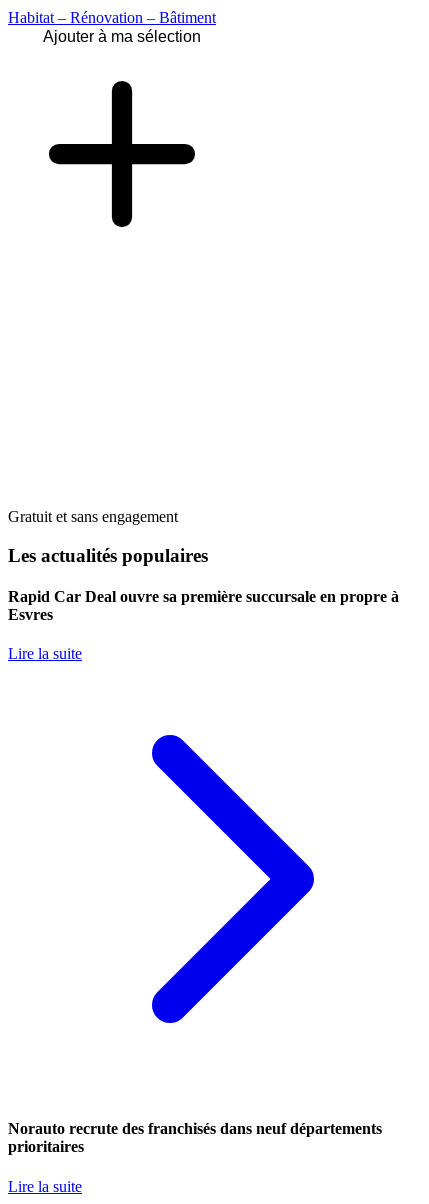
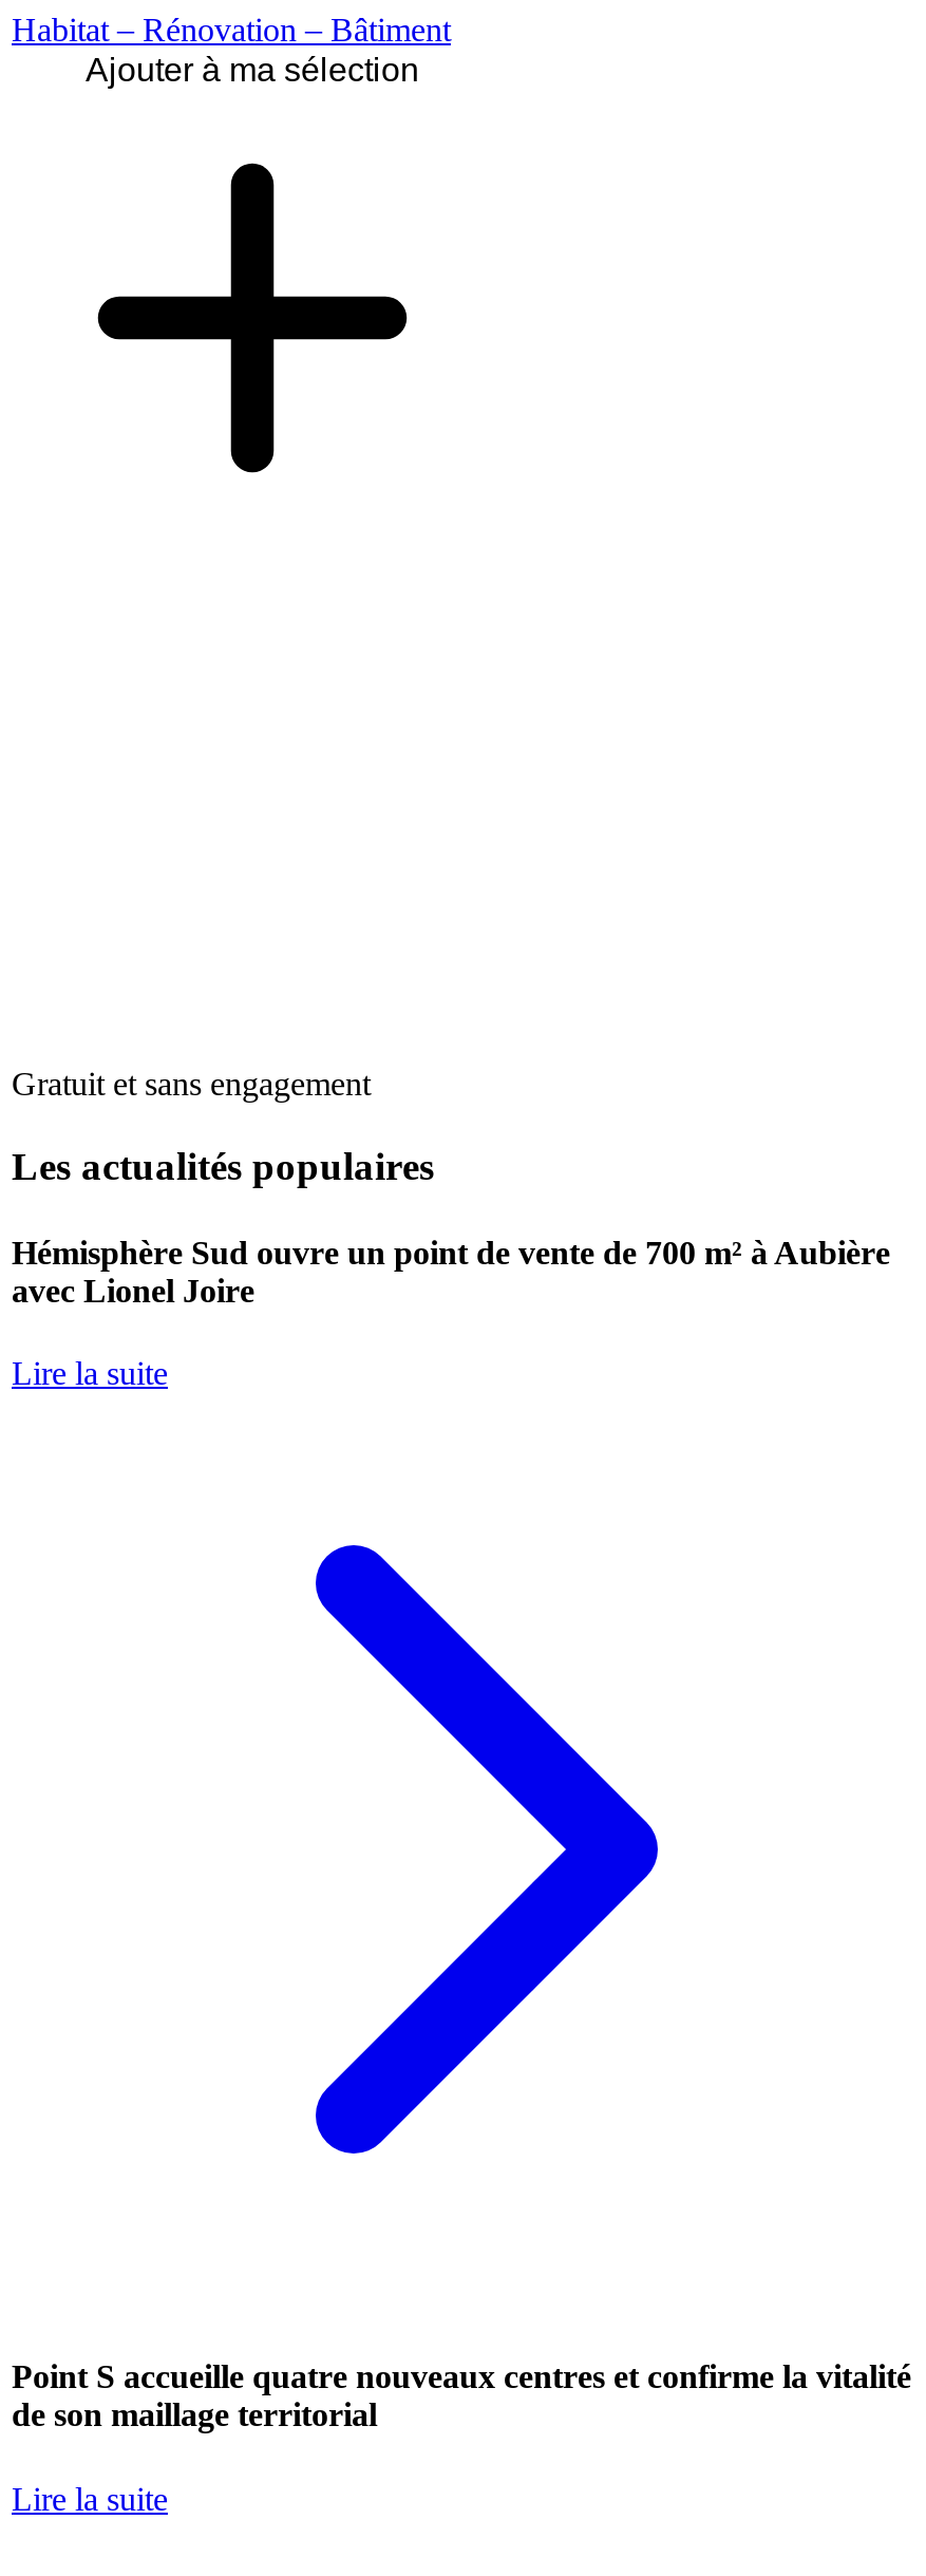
[8,588,399,623] Rapid Car Deal ouvre sa première succursale en propre à | Esvres -> [12,1234,890,1308] Hémisphère Sud ouvre un point de vente de 700 m² à Aubière | avec Lionel Joire
[8,1120,382,1155] Norauto recrute des franchisés dans neuf départements | prioritaires -> [12,2359,911,2433] Point S accueille quatre nouveaux centres et confirme la vitalité | de son maillage territorial

